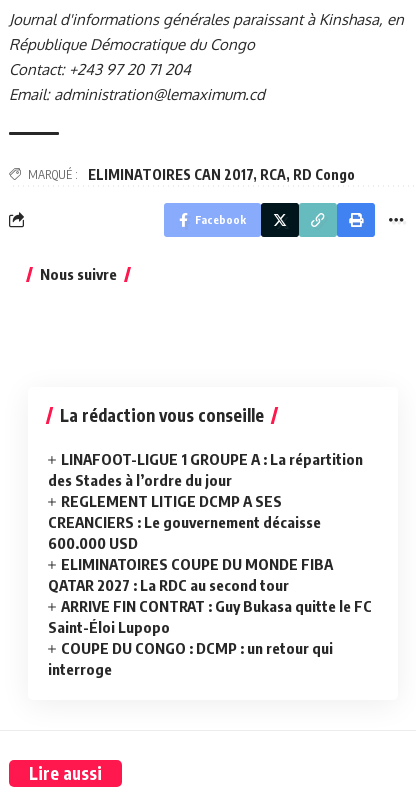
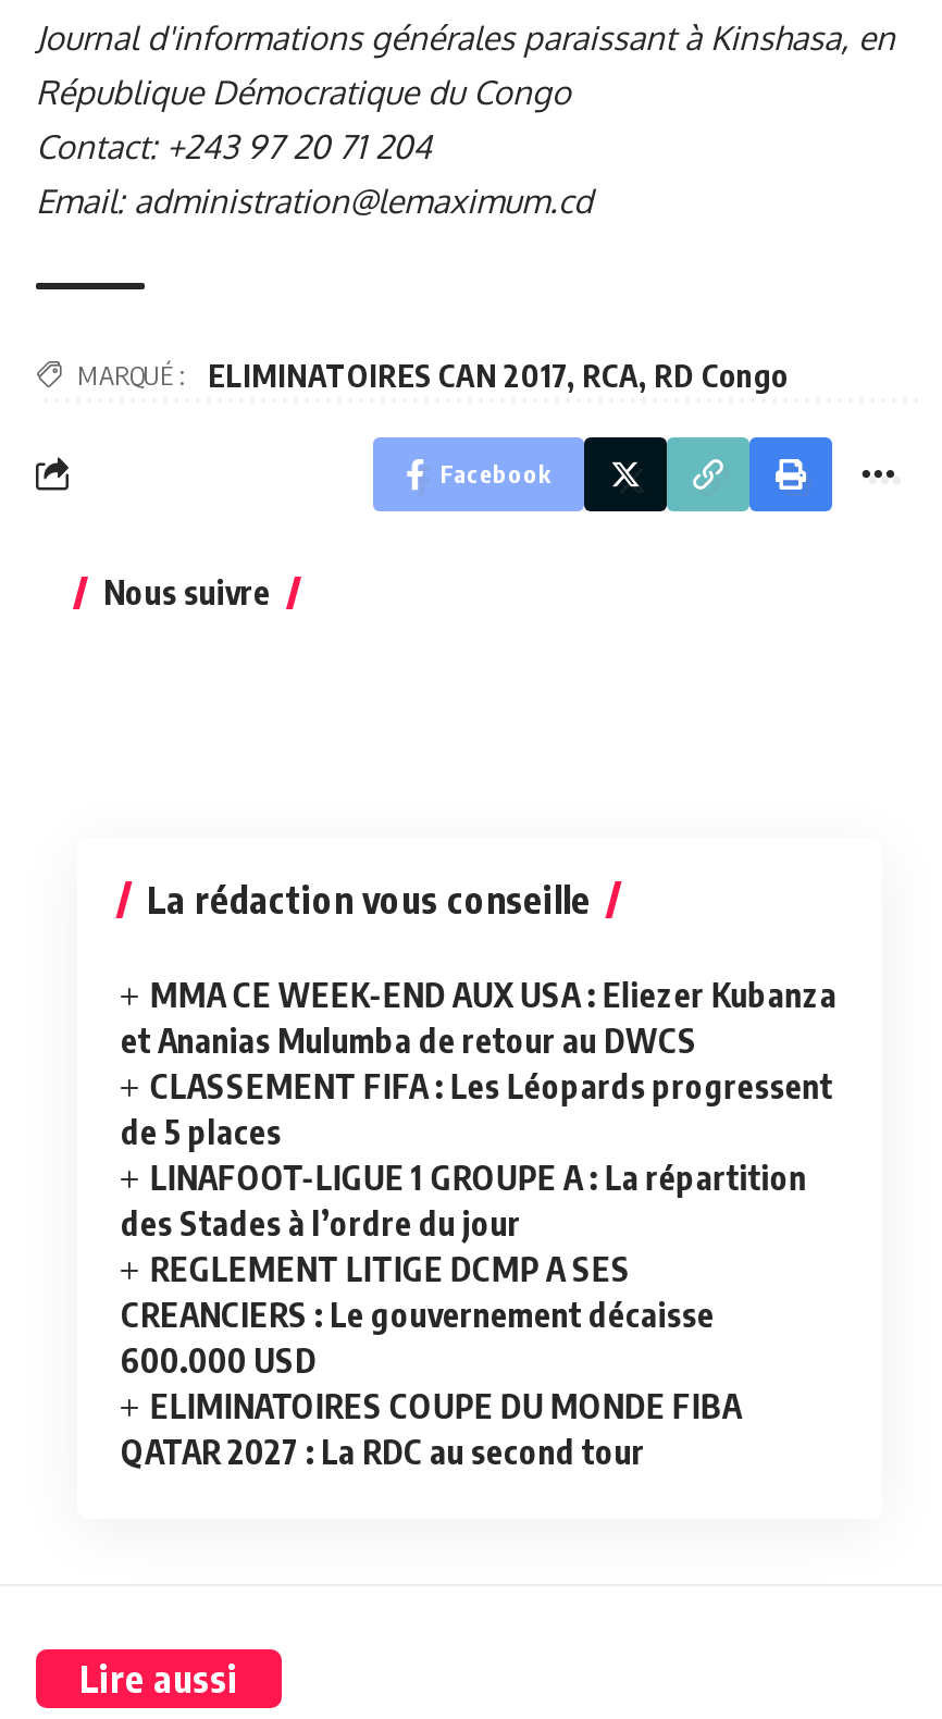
none -> [121,974,837,1150] MMA CE WEEK-END AUX USA : Eliezer Kubanza | et Ananias Mulumba de retour au DWCS | CLASSEMENT FIFA : Les Léopards progressent | de 5 places
moved [48,449,363,593] -> [121,1157,807,1470]: LINAFOOT-LIGUE 1 GROUPE A : La répartition | des Stades à l’ordre du jour | REGLEMENT LITIGE DCMP A SES | CREANCIERS : Le gouvernement décaisse | 600.000 USD | ELIMINATOIRES COUPE DU MONDE FIBA | QATAR 2027 : La RDC au second tour
[48,596,372,677] ARRIVE FIN CONTRAT : Guy Bukasa quitte le FC | Saint-Éloi Lupopo | COUPE DU CONGO : DCMP : un retour qui | interroge -> none

